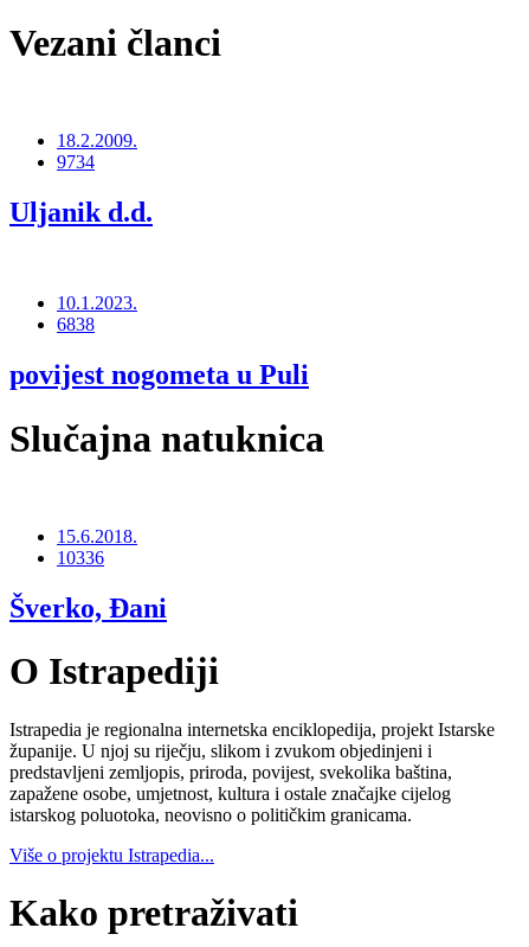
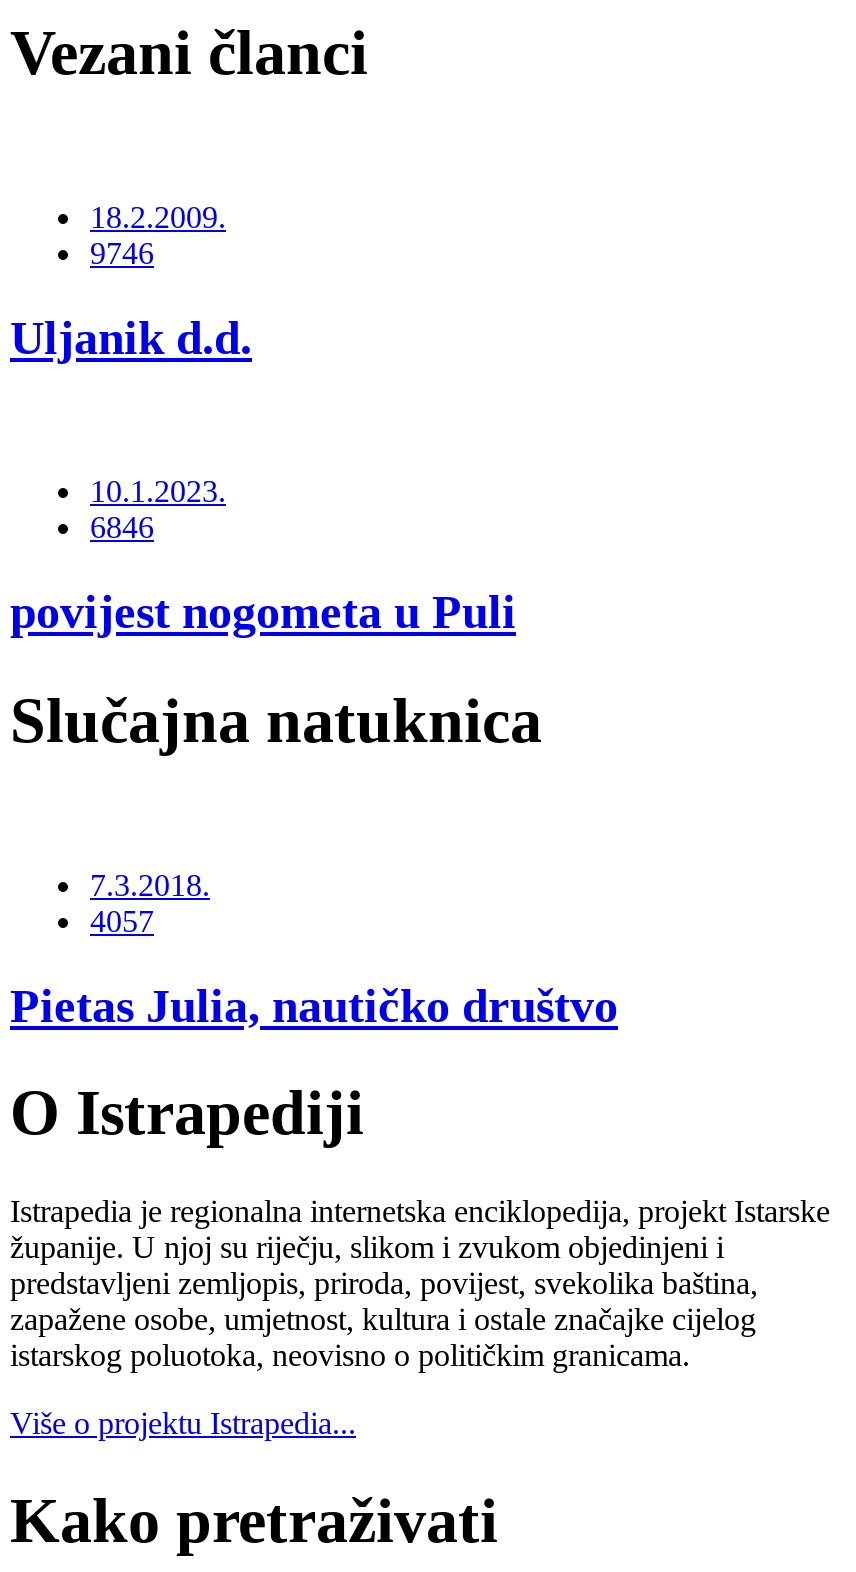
[57,152,95,172] 9734 -> [90,237,154,271] 9746
[57,314,95,334] 6838 -> [90,510,154,544] 6846
[57,526,137,568] 15.6.2018. | 10336 -> [90,868,210,938] 7.3.2018. | 4057
[9,592,167,623] Šverko, Đani -> [10,980,618,1032] Pietas Julia, nautičko društvo

